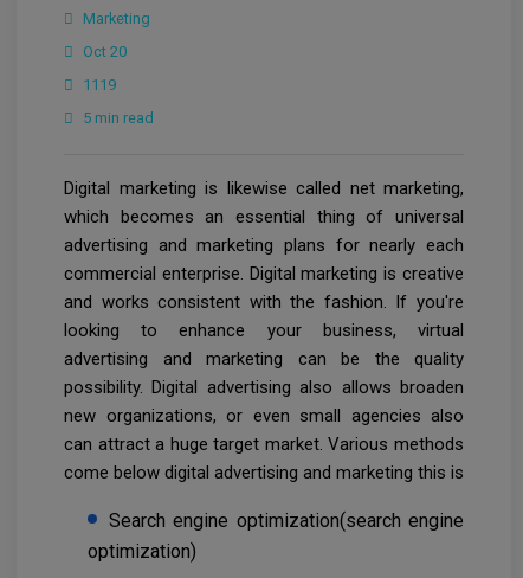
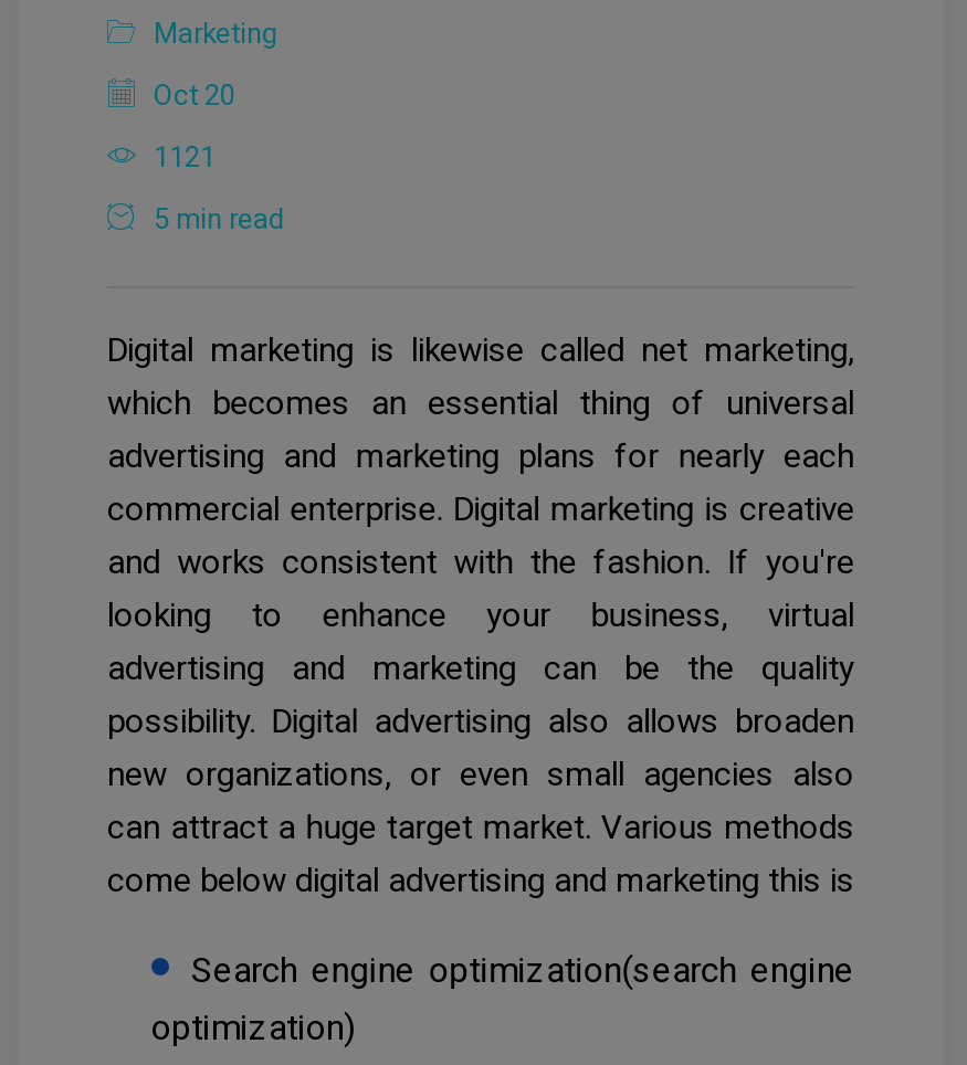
[83,76,116,94] 1119 -> [154,141,216,174] 1121

